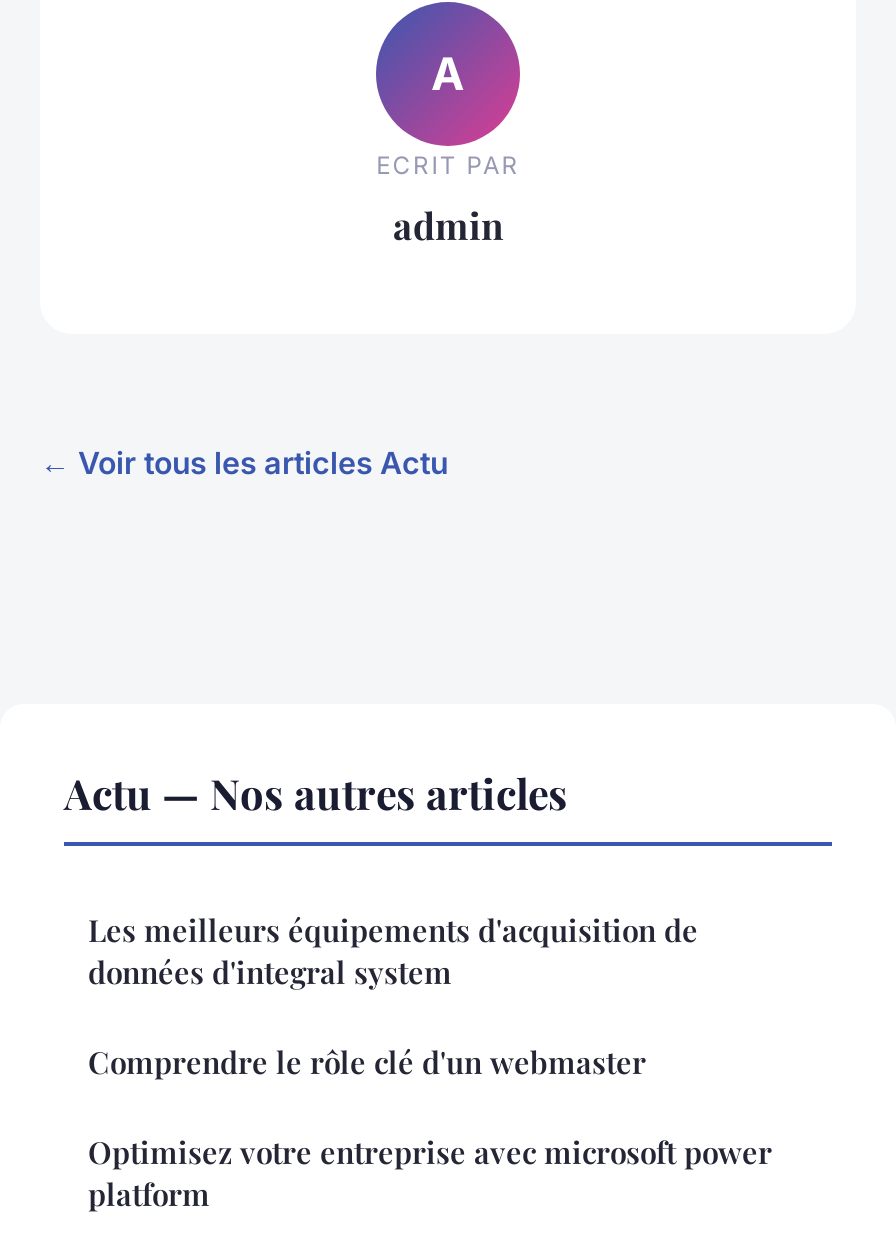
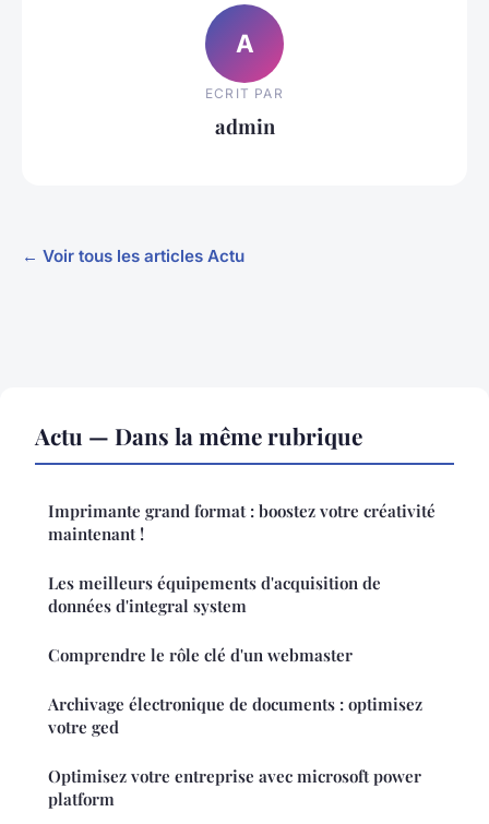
[64,763,568,819] Actu — Nos autres articles -> [35,420,436,544] Actu — Dans la même rubrique | Imprimante grand format : boostez votre créativité | maintenant !
none -> [48,692,422,737] Archivage électronique de documents : optimisez | votre ged

